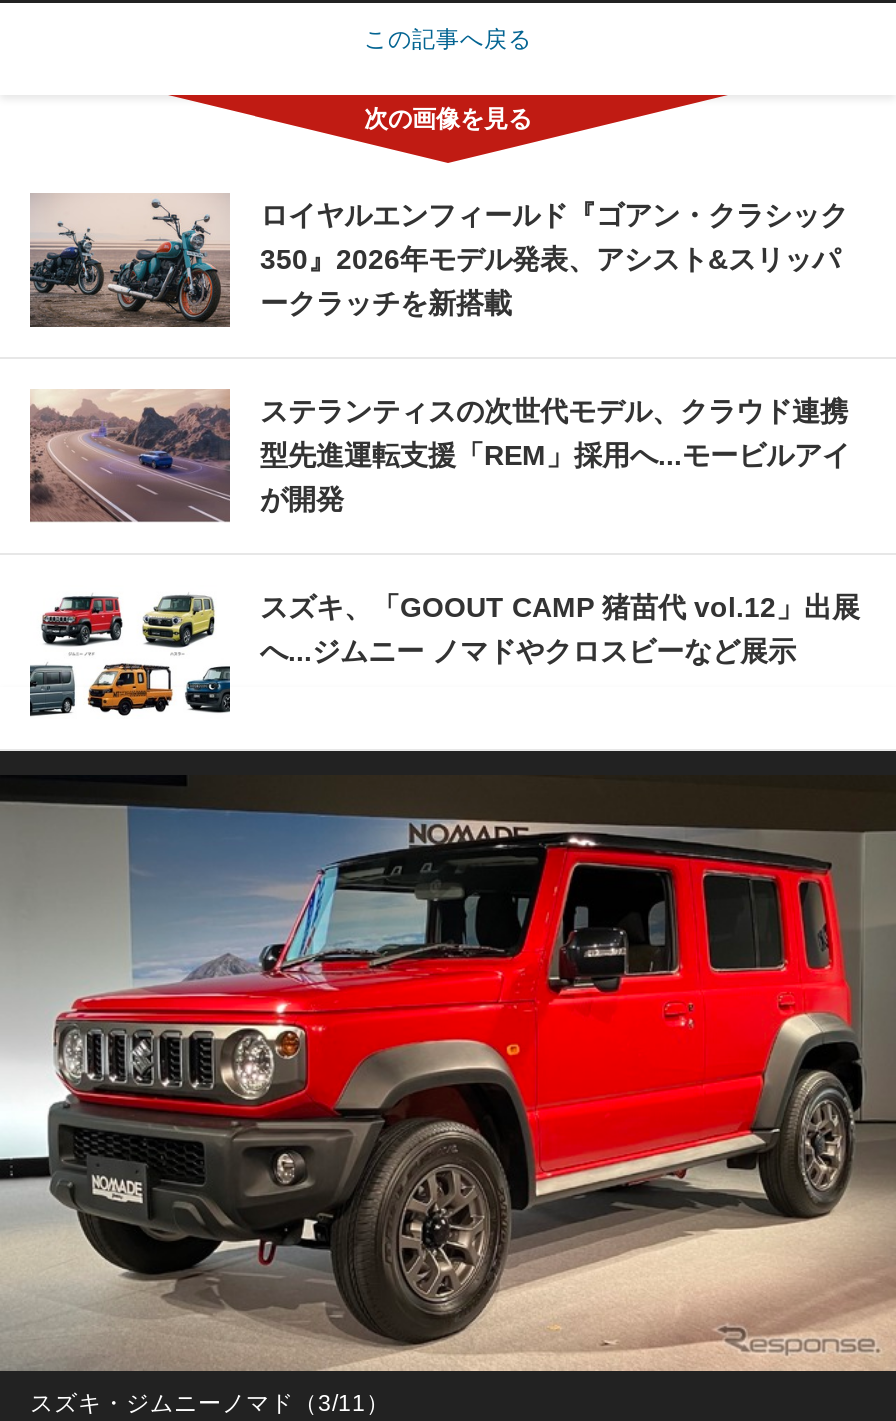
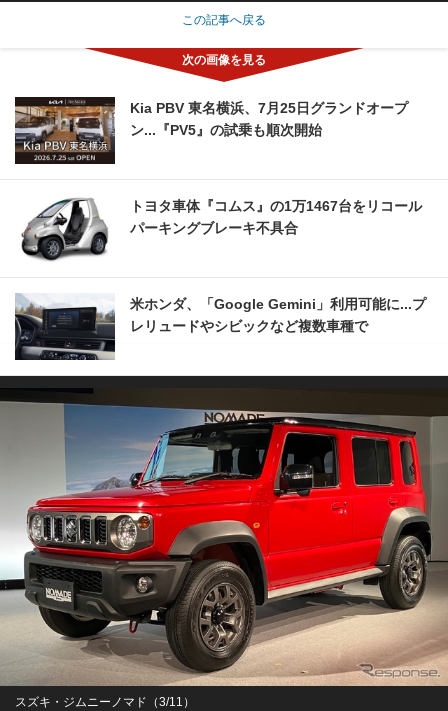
[30,193,848,327] [image] | ロイヤルエンフィールド『ゴアン・クラシック | 350』2026年モデル発表、アシスト&スリッパ | ークラッチを新搭載 -> [15,96,408,163] [image] | Kia PBV 東名横浜、7月25日グランドオープ | ン...『PV5』の試乗も順次開始
[28,389,850,523] [image] | ステランティスの次世代モデル、クラウド連携 | 型先進運転支援「REM」採用へ...モービルアイ | が開発 -> [15,196,422,261] [image] | トヨタ車体『コムス』の1万1467台をリコール | パーキングブレーキ不具合
[30,587,860,719] [image] | スズキ、「GOOUT CAMP 猪苗代 vol.12」出展 | へ...ジムニー ノマドやクロスビーなど展示 -> [14,293,426,361] [image] | 米ホンダ、「Google Gemini」利用可能に...プ | レリュードやシビックなど複数車種で

